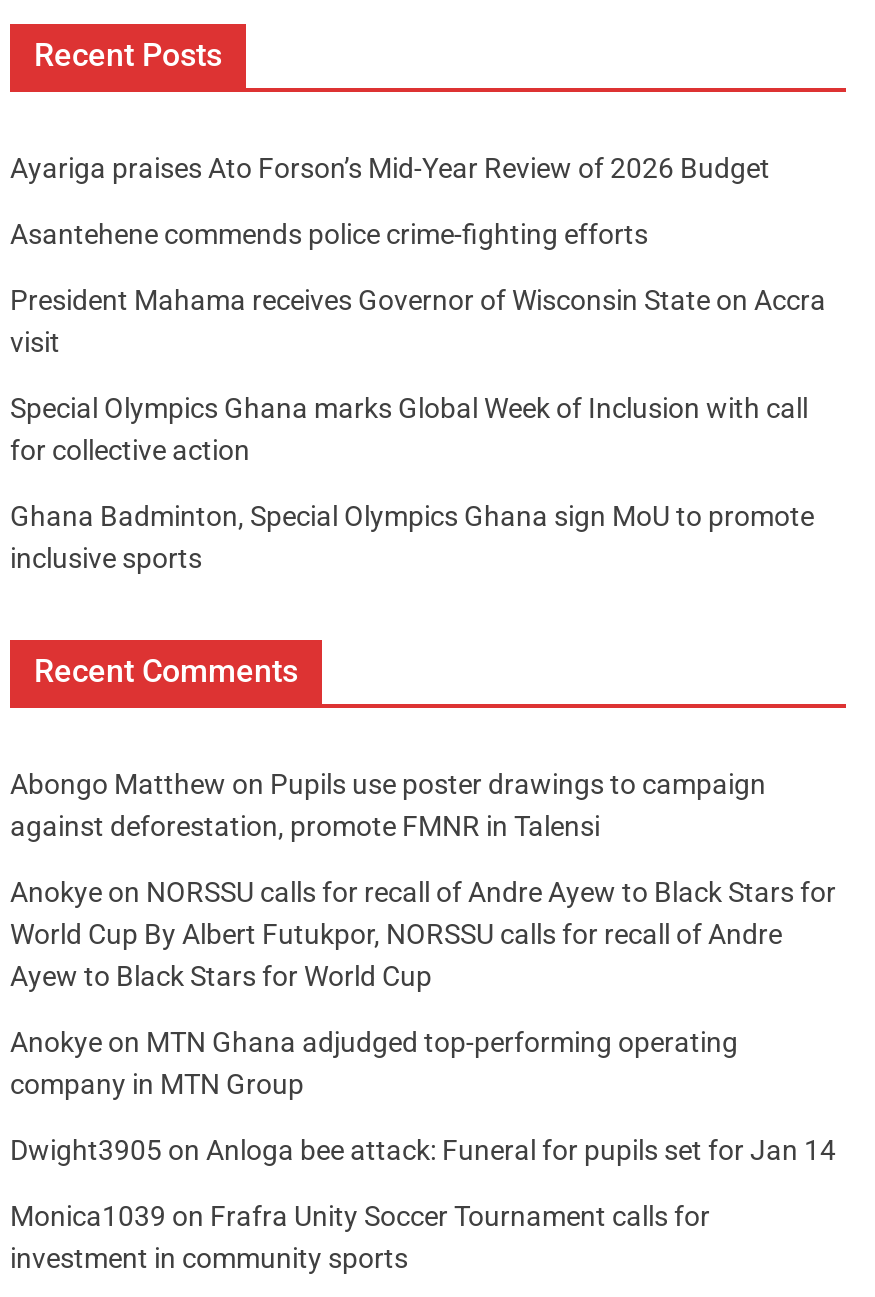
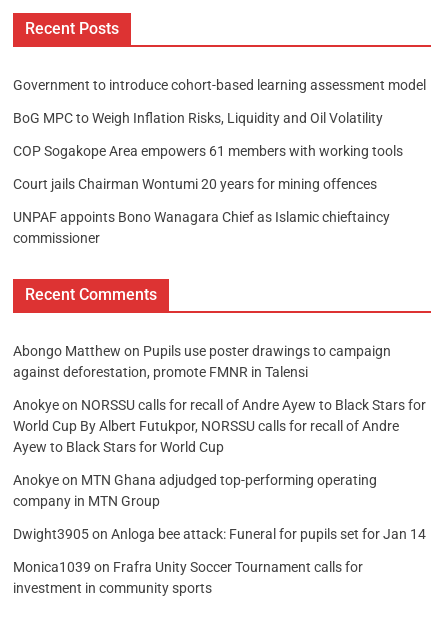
[10,152,770,184] Ayariga praises Ato Forson’s Mid-Year Review of 2026 Budget -> [13,77,429,93] Government to introduce cohort-based learning assessment model
[10,218,660,250] Asantehene commends police crime-fighting efforts -> [13,110,389,126] BoG MPC to Weigh Inflation Risks, Liquidity and Oil Volatility
[10,284,826,358] President Mahama receives Governor of Wisconsin State on Accra | visit -> [13,143,409,159] COP Sogakope Area empowers 61 members with working tools
[10,392,808,466] Special Olympics Ghana marks Global Week of Inclusion with call | for collective action -> [13,176,377,192] Court jails Chairman Wontumi 20 years for mining offences
[10,500,814,574] Ghana Badminton, Special Olympics Ghana sign MoU to promote | inclusive sports -> [13,209,390,246] UNPAF appoints Bono Wanagara Chief as Islamic chieftaincy | commissioner

